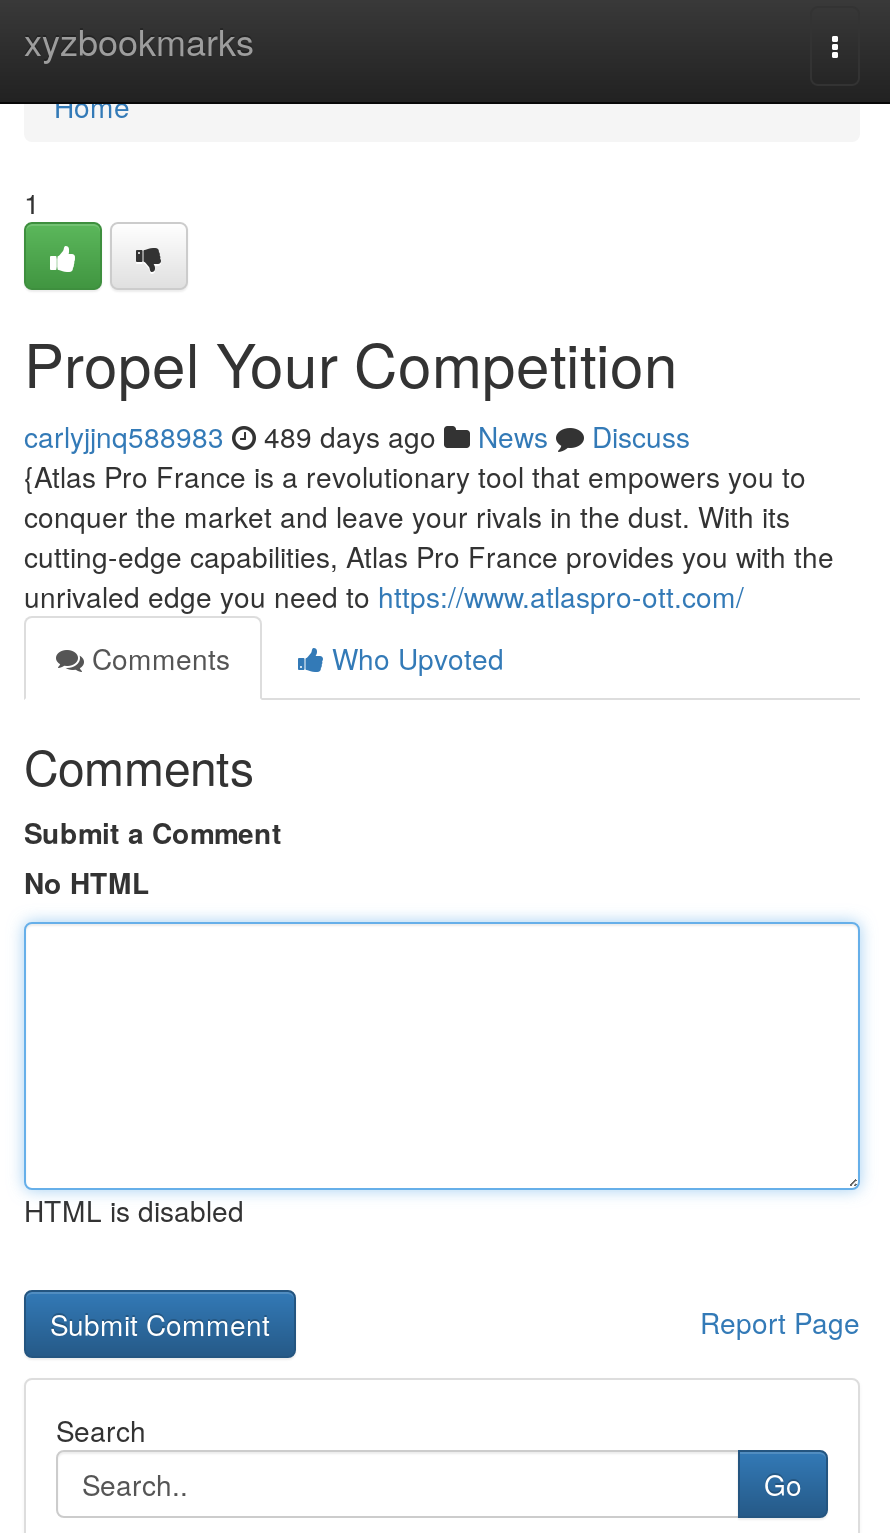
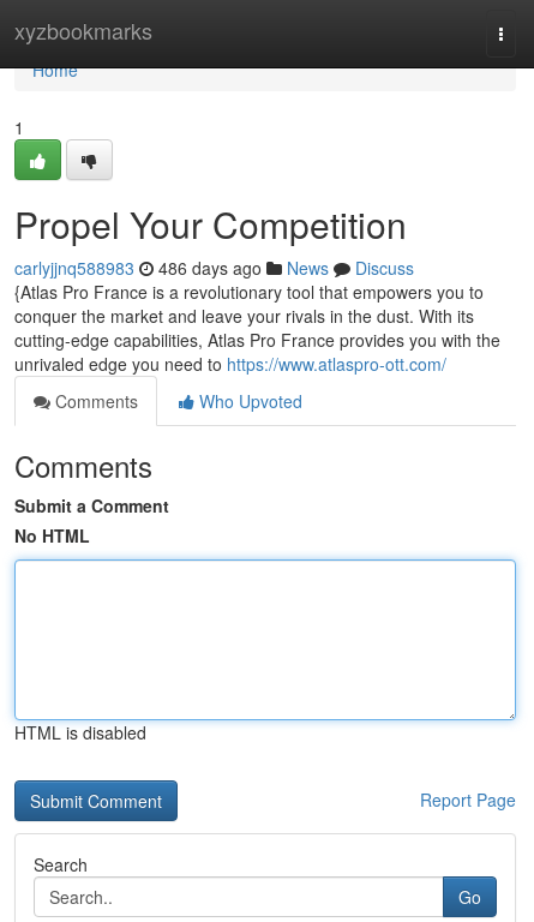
[24,416,690,456] carlyjjnq588983 489 days ago News Discuss -> [14,256,414,280] carlyjjnq588983 486 days ago News Discuss

